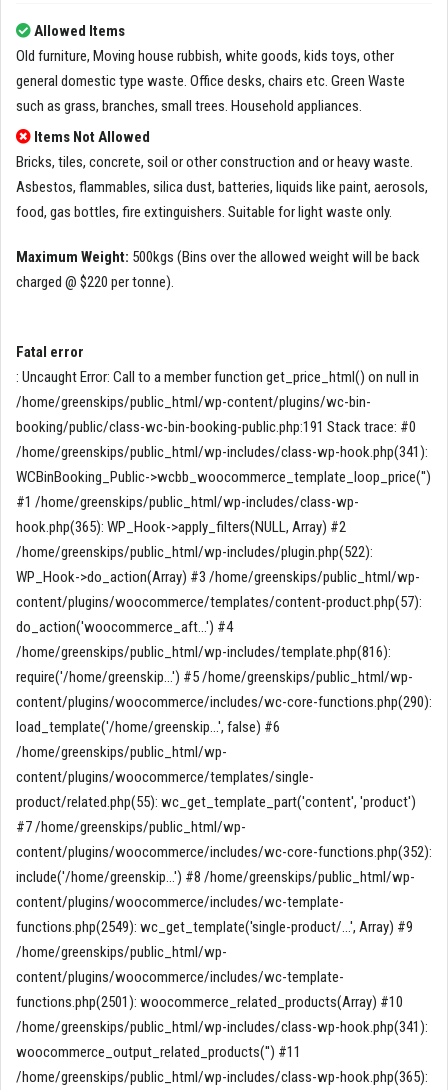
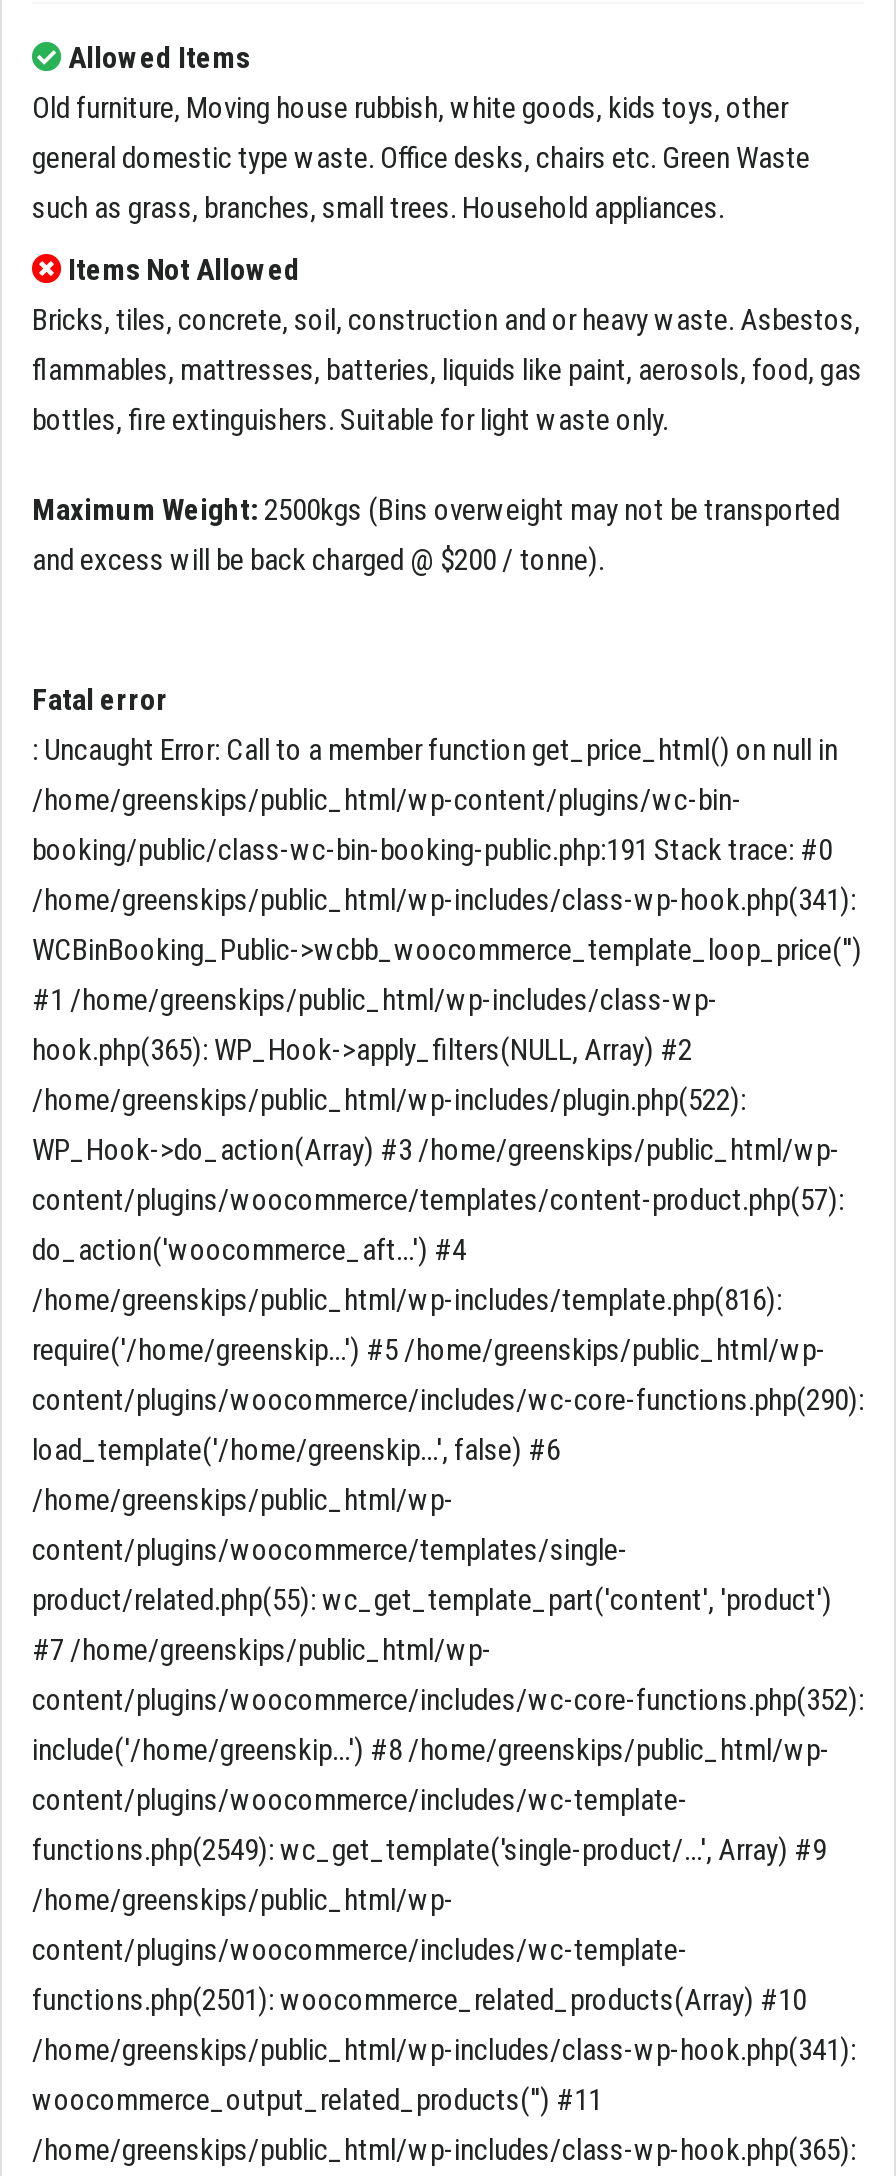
[16,153,428,221] Bricks, tiles, concrete, soil or other construction and or heavy waste. | Asbestos, flammables, silica dust, batteries, liquids like paint, aerosols, | food, gas bottles, fire extinguishers. Suitable for light waste only. -> [32,303,862,439] Bricks, tiles, concrete, soil, construction and or heavy waste. Asbestos, | flammables, mattresses, batteries, liquids like paint, aerosols, food, gas | bottles, fire extinguishers. Suitable for light waste only.
[16,248,420,291] Maximum Weight: 500kgs (Bins over the allowed weight will be back | charged @ $220 per tonne). -> [32,493,840,579] Maximum Weight: 2500kgs (Bins overweight may not be transported | and excess will be back charged @ $200 / tonne).

